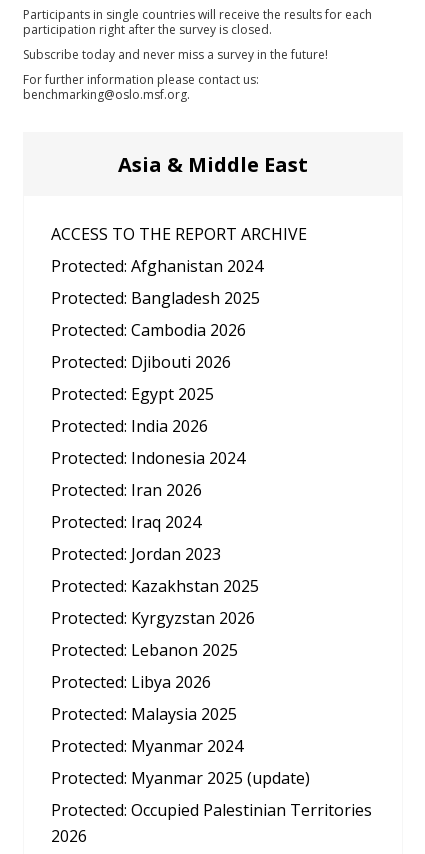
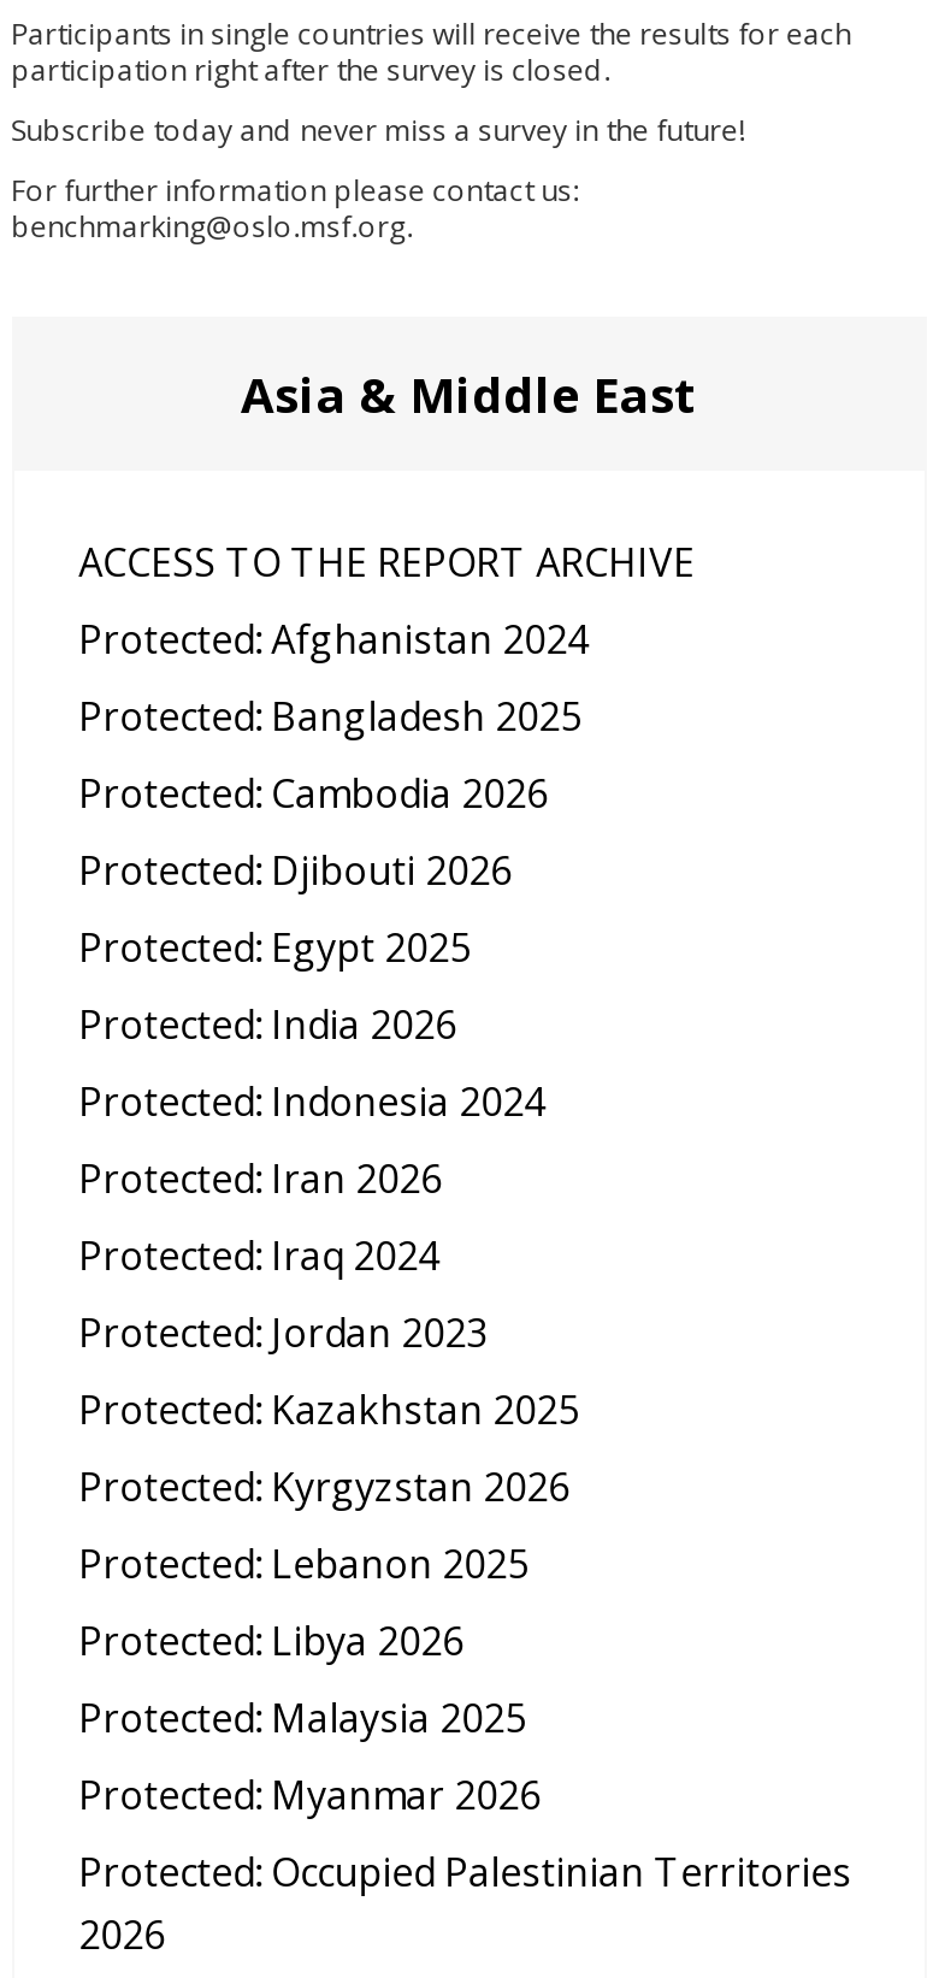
[51,735,310,789] Protected: Myanmar 2024 | Protected: Myanmar 2025 (update) -> [78,1769,541,1822] Protected: Myanmar 2026

